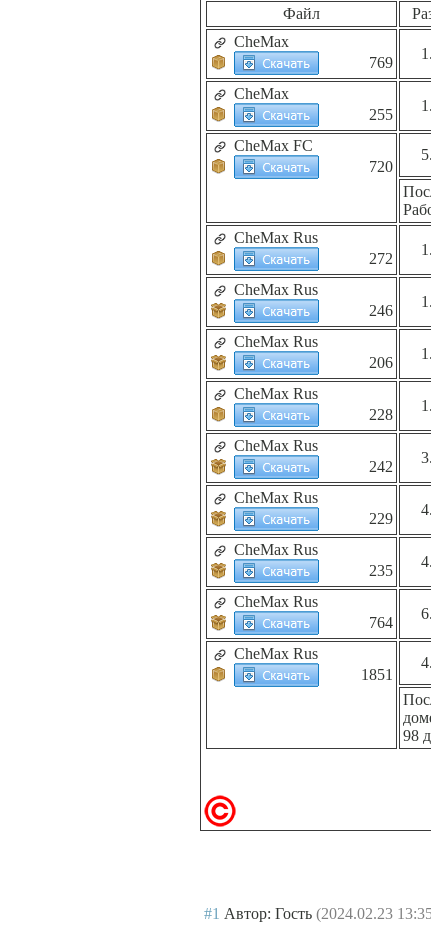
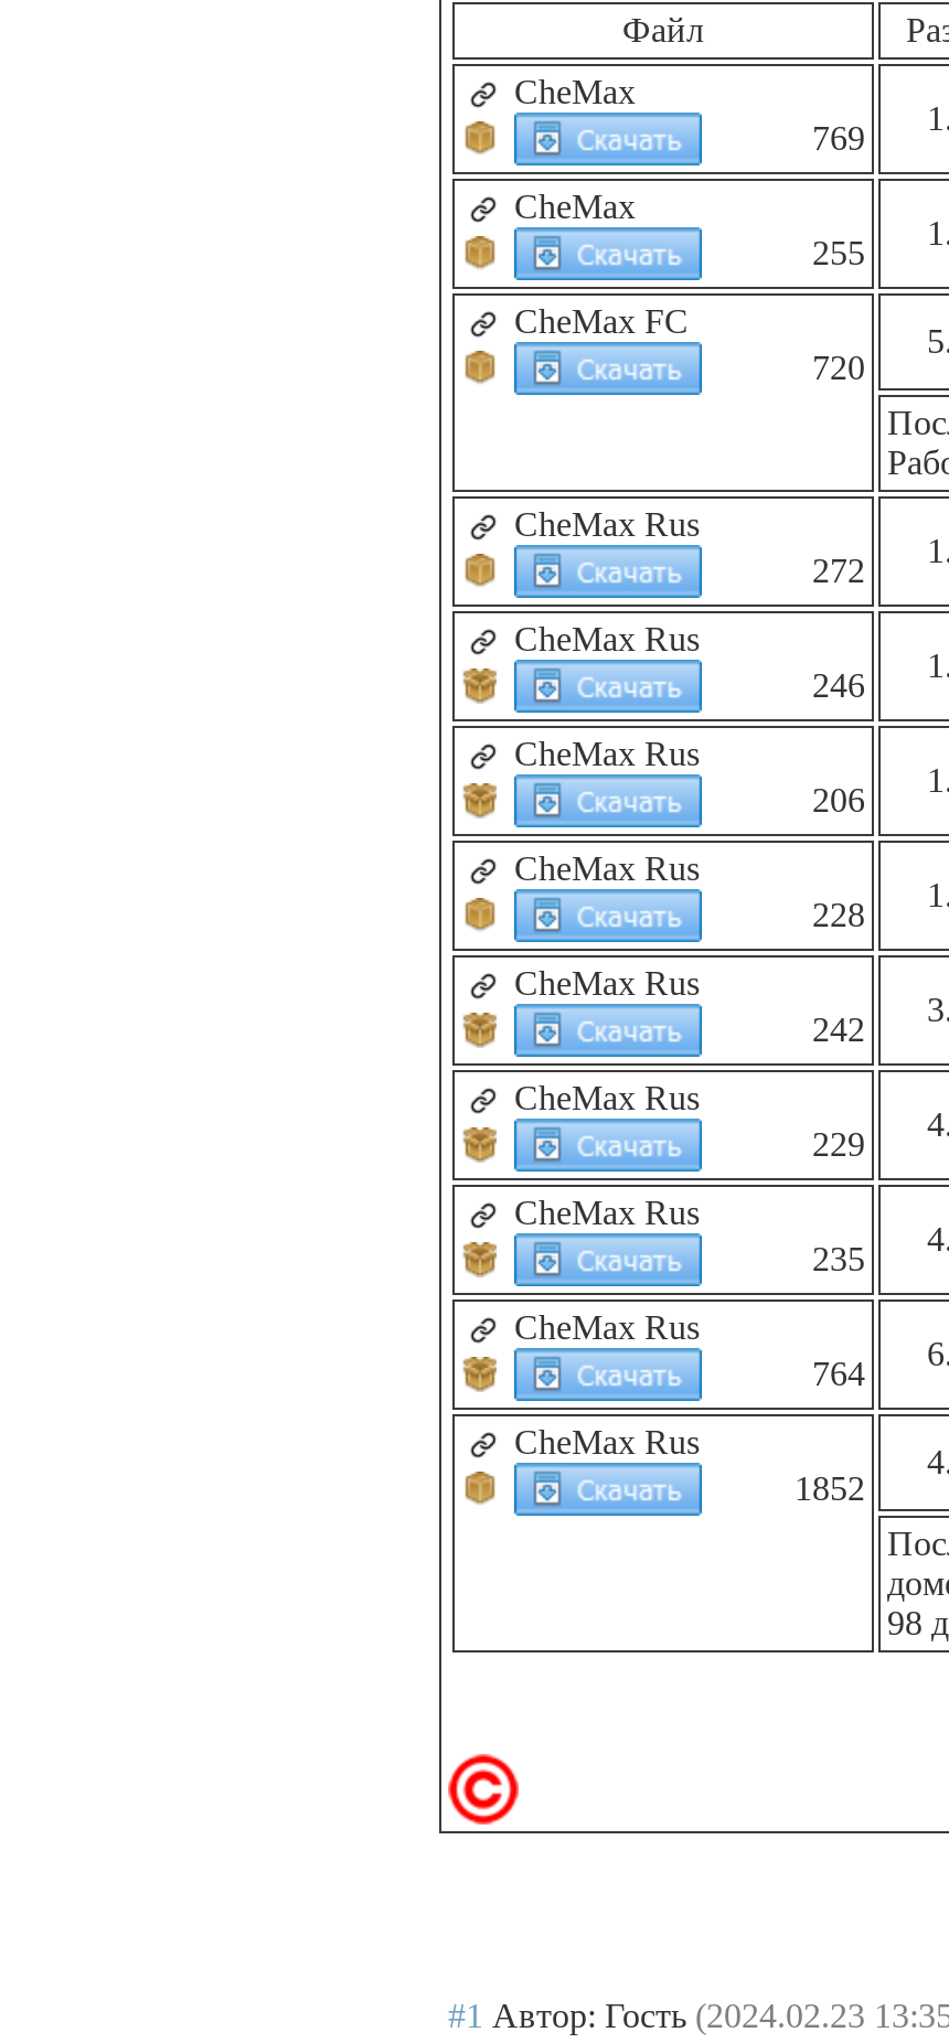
[361,666,393,683] 1851 -> [795,1469,865,1507] 1852

